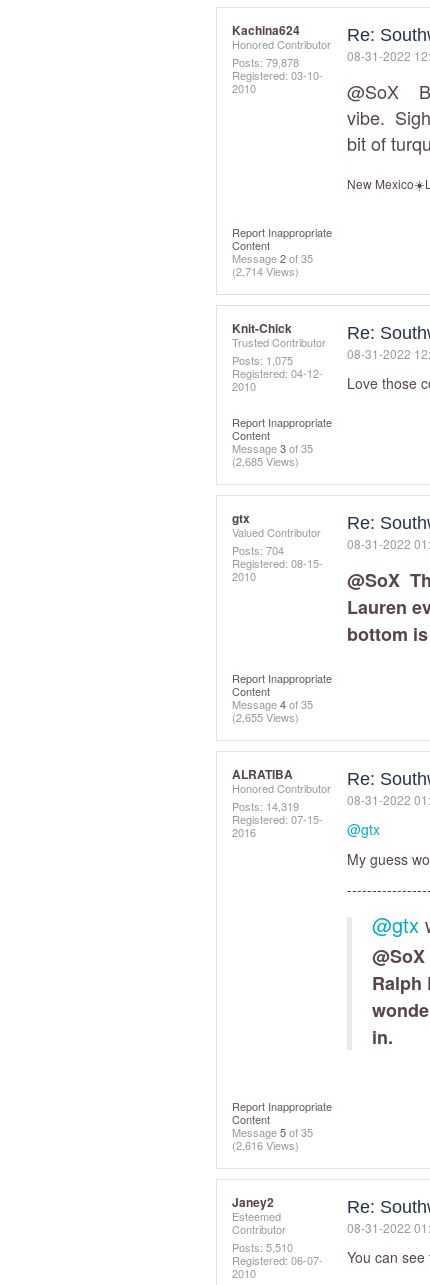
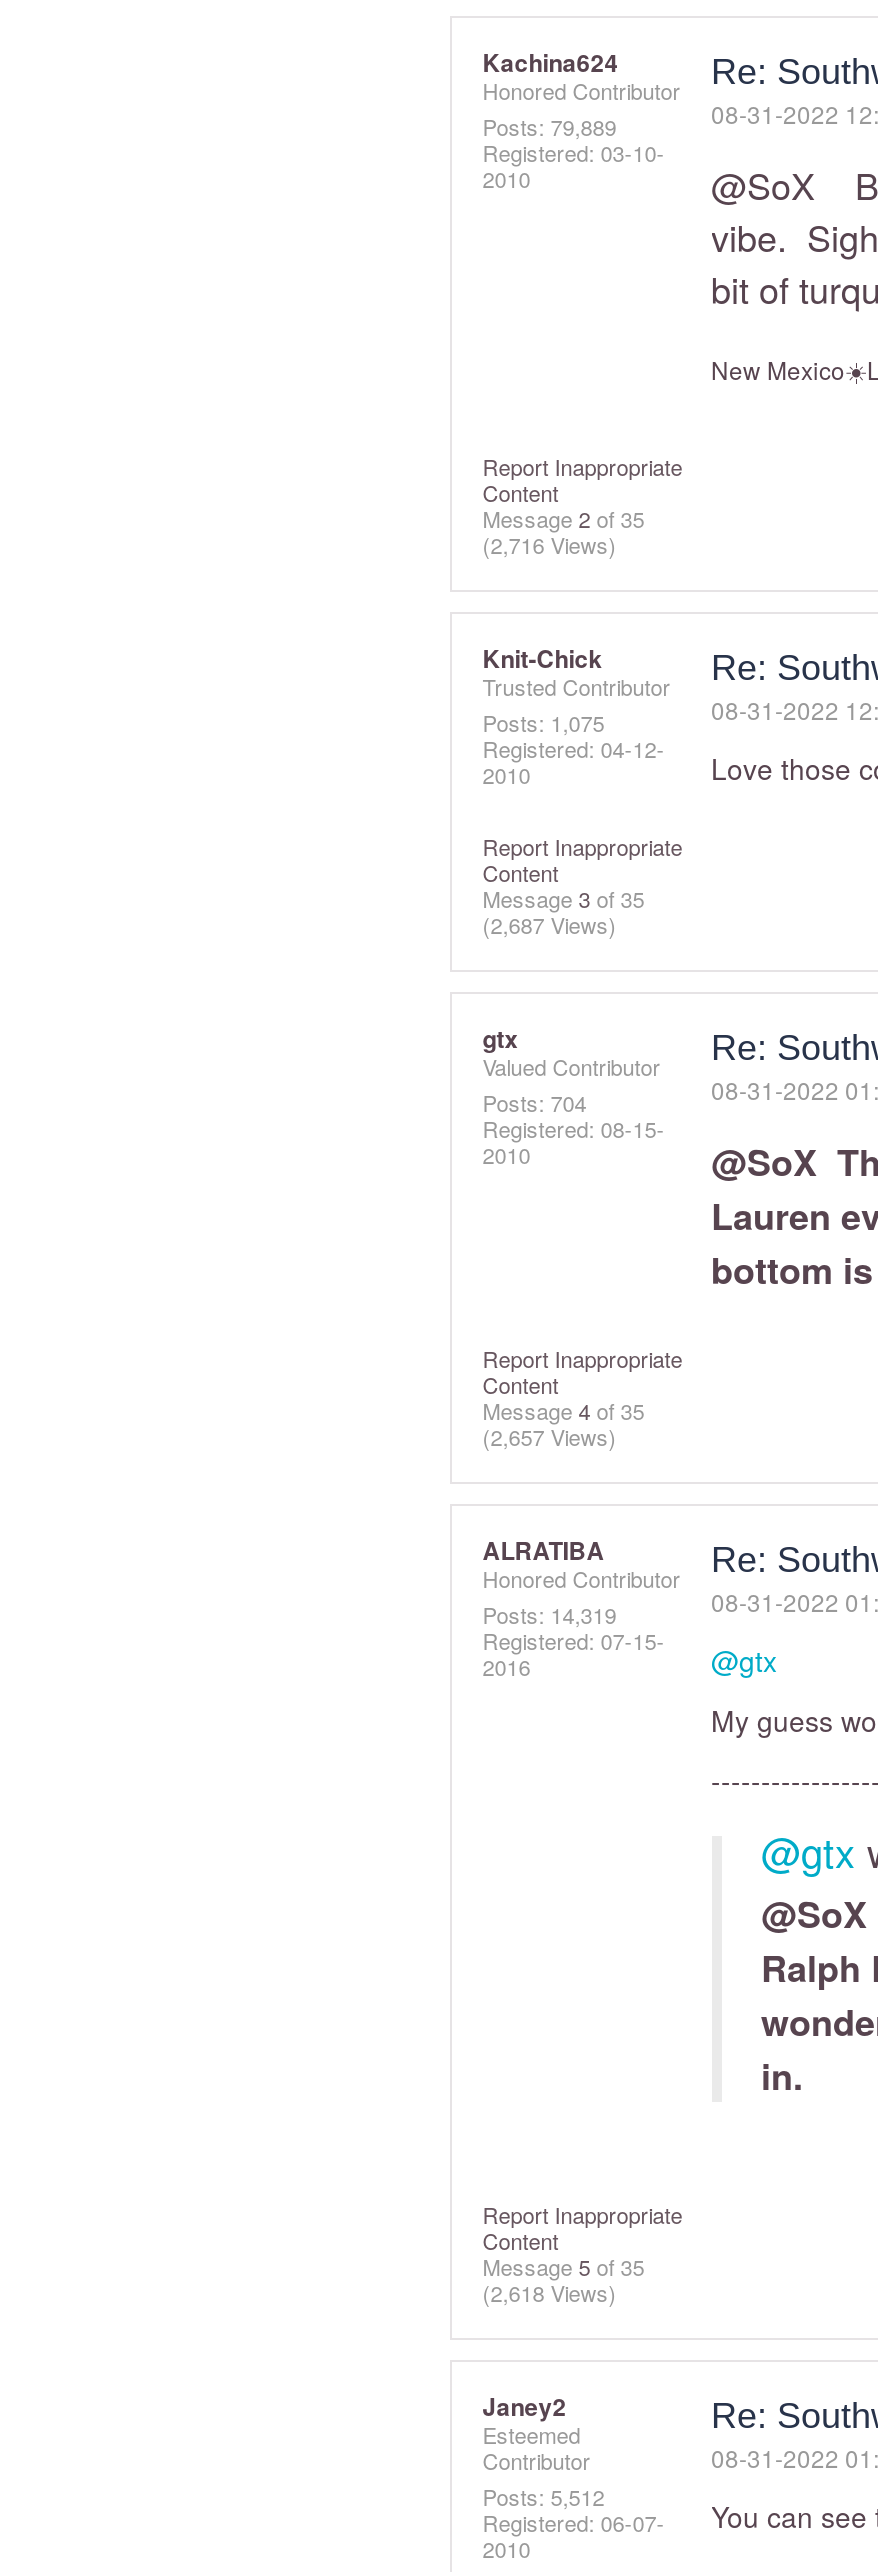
[232,54,299,70] Posts: 79,878 -> [482,110,616,142] Posts: 79,889
[232,263,299,279] (2,714 Views) -> [482,528,616,560] (2,716 Views)
[232,453,299,469] (2,685 Views) -> [482,908,616,940] (2,687 Views)
[232,709,299,725] (2,655 Views) -> [482,1420,616,1452] (2,657 Views)
[232,1137,299,1153] (2,616 Views) -> [482,2276,616,2308] (2,618 Views)
[232,1239,293,1255] Posts: 5,510 -> [482,2480,604,2512] Posts: 5,512

